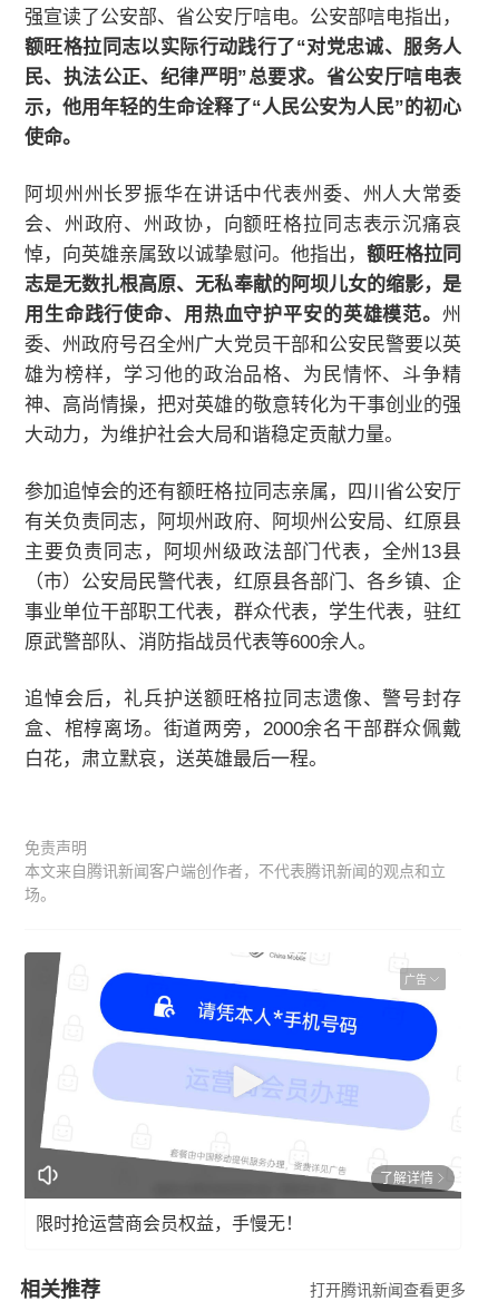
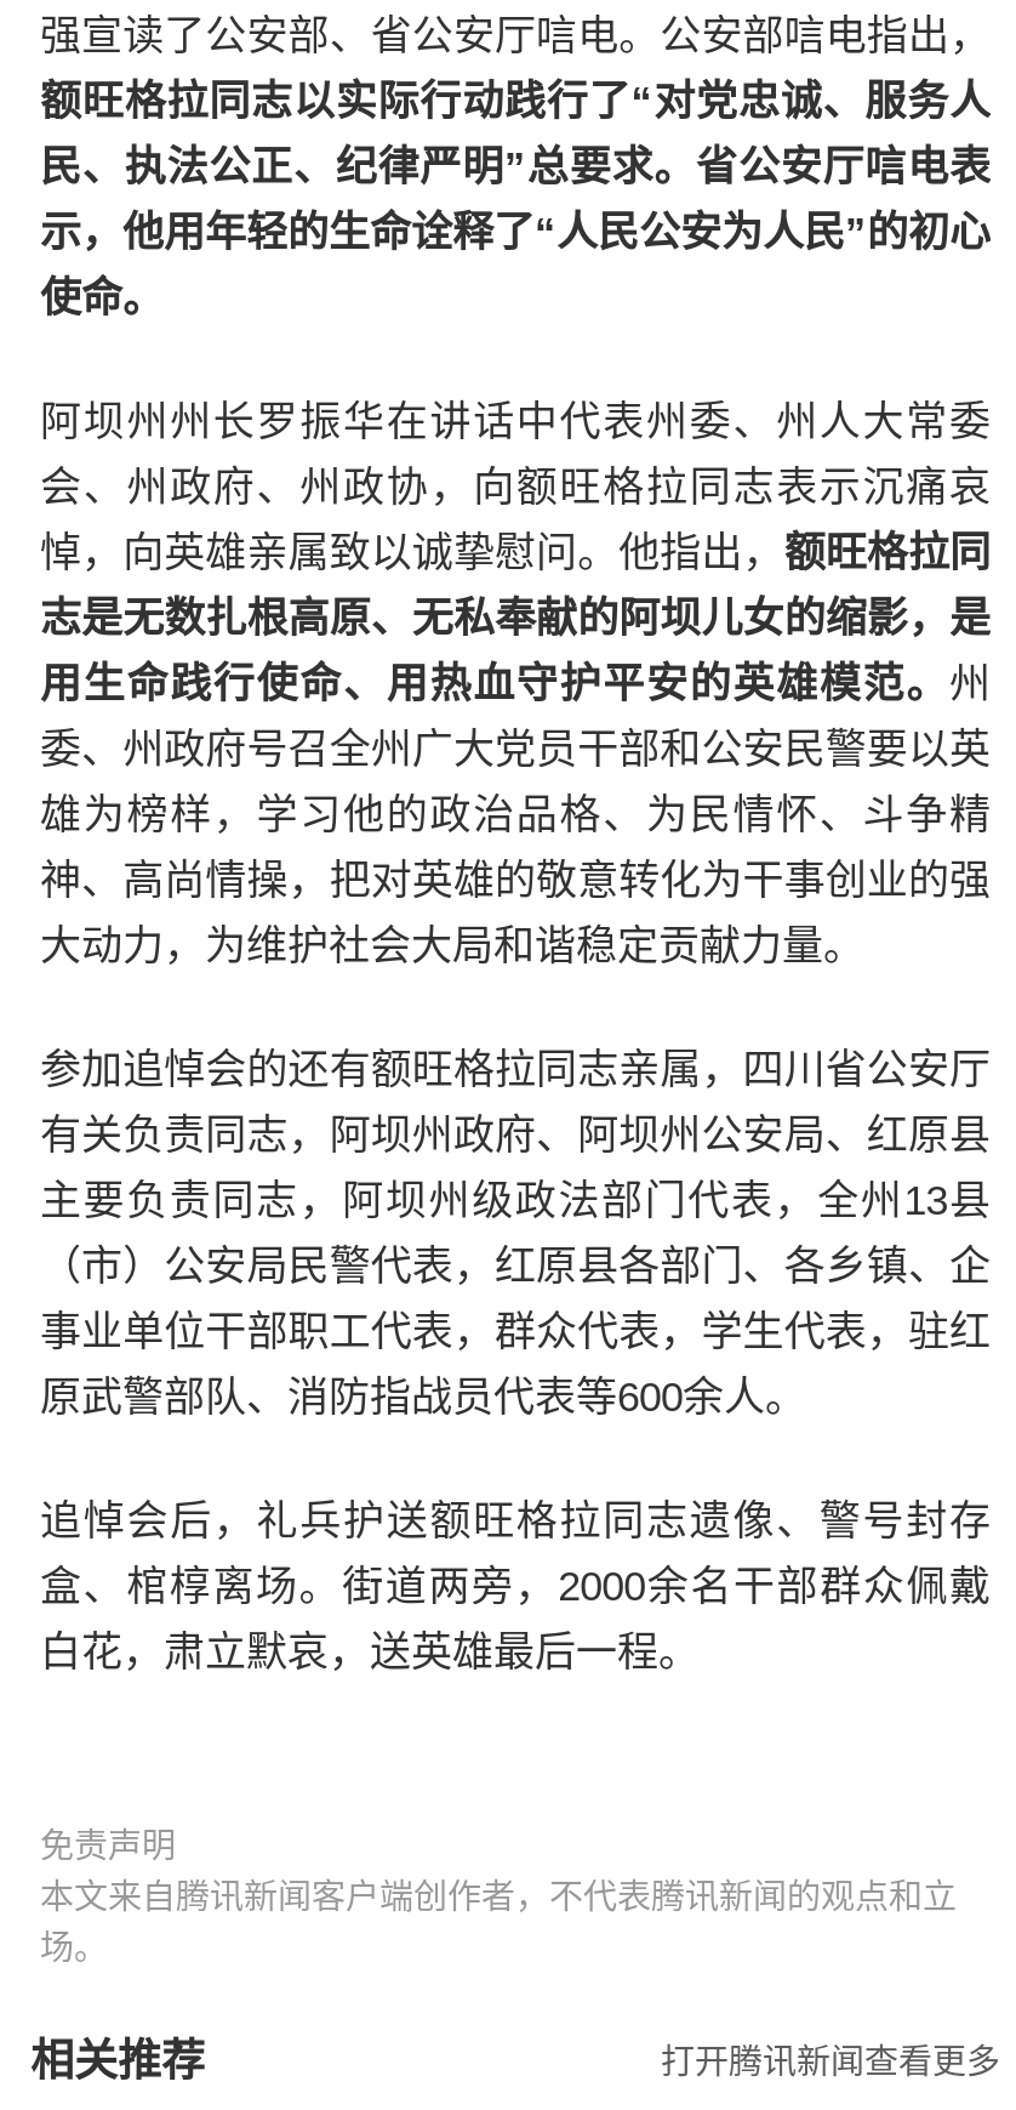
[23,952,462,1200] [image] | 广告 -> none
[36,1170,433,1232] 了解详情 | 限时抢运营商会员权益，手慢无！ -> none

